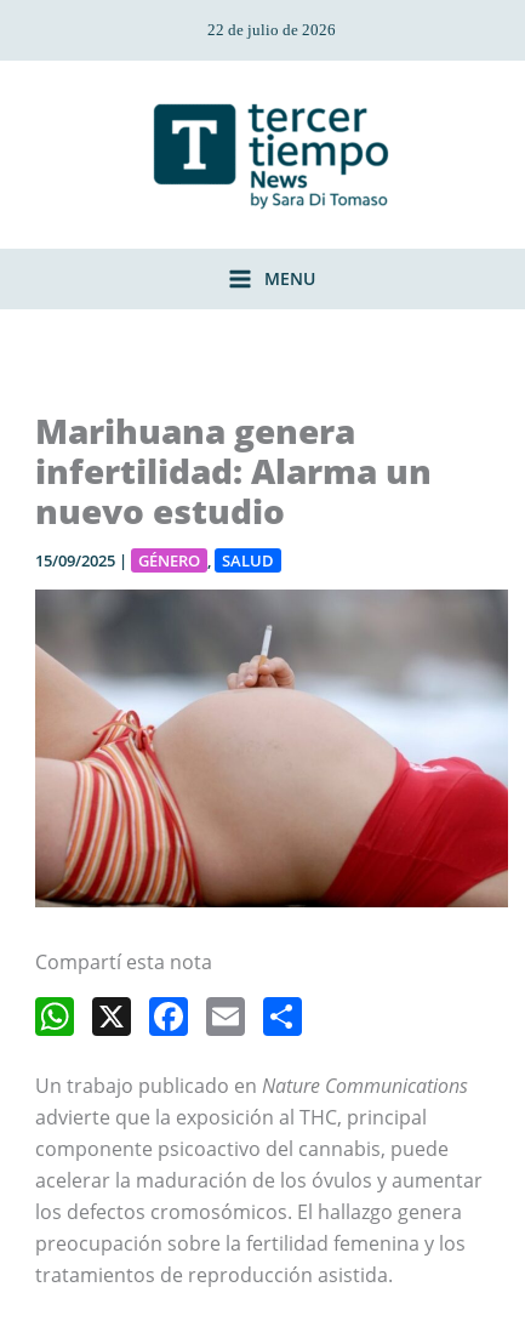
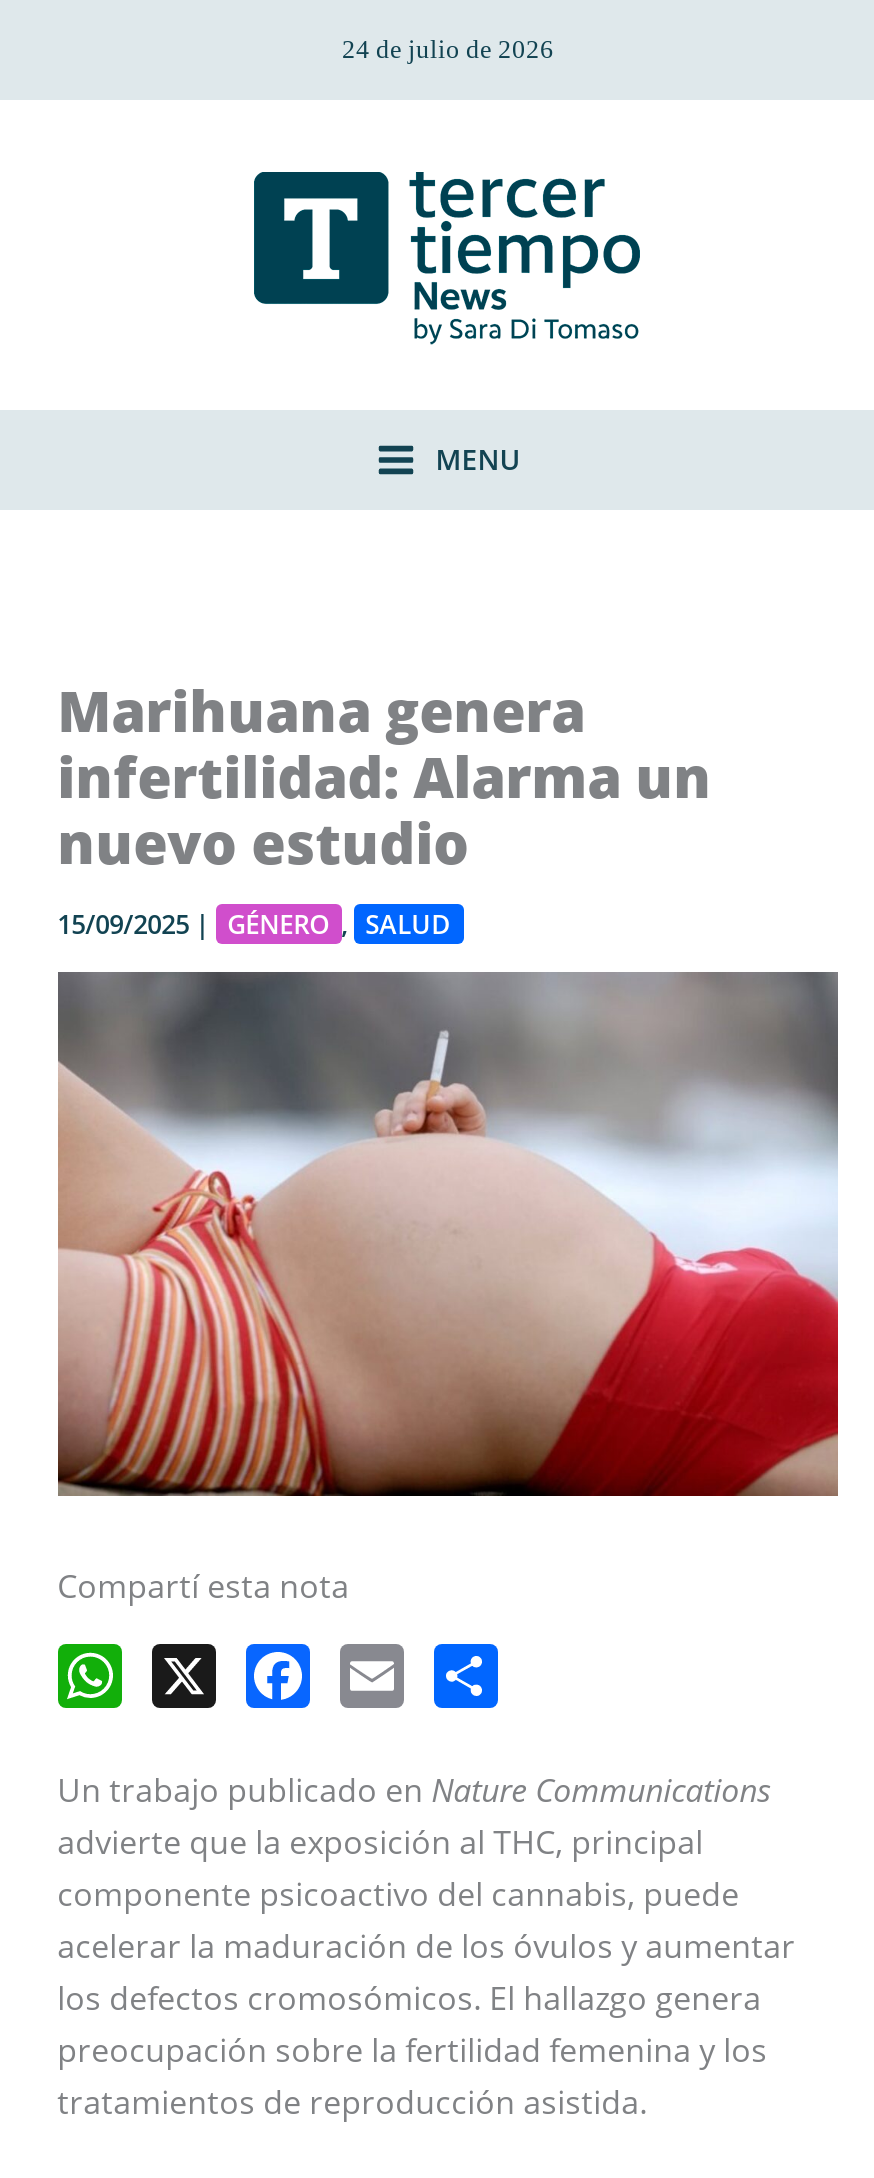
[207,21,336,39] 22 de julio de 2026 -> [342,34,554,64] 24 de julio de 2026

